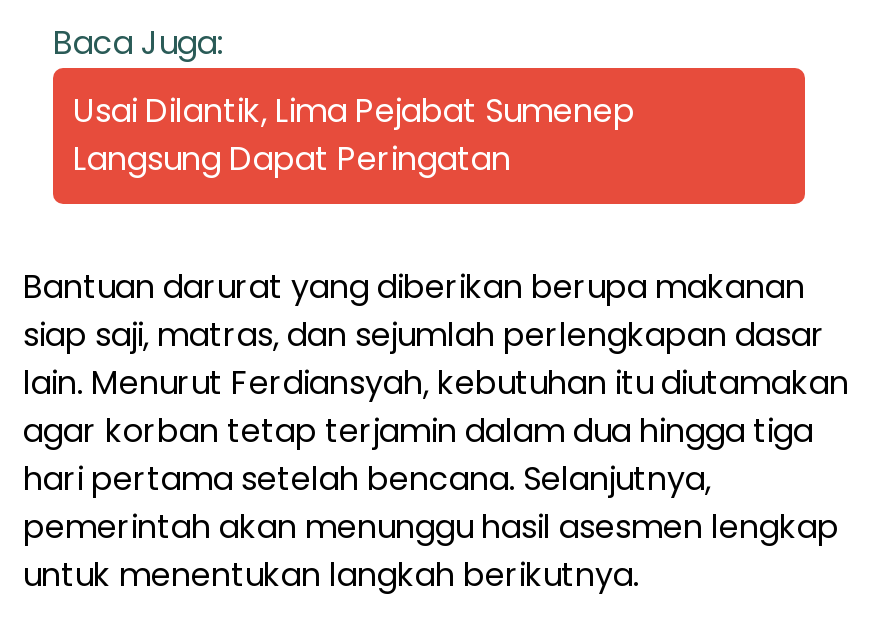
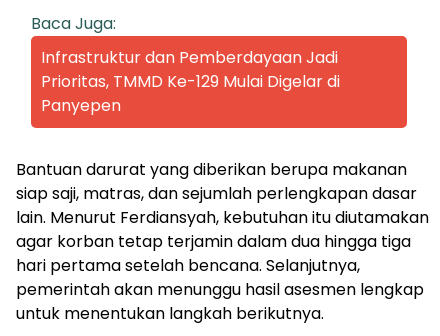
[73,88,635,182] Usai Dilantik, Lima Pejabat Sumenep | Langsung Dapat Peringatan -> [41,46,340,117] Infrastruktur dan Pemberdayaan Jadi | Prioritas, TMMD Ke-129 Mulai Digelar di | Panyepen

